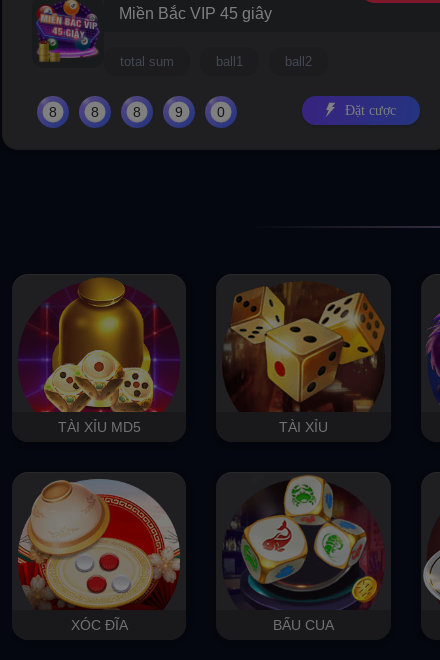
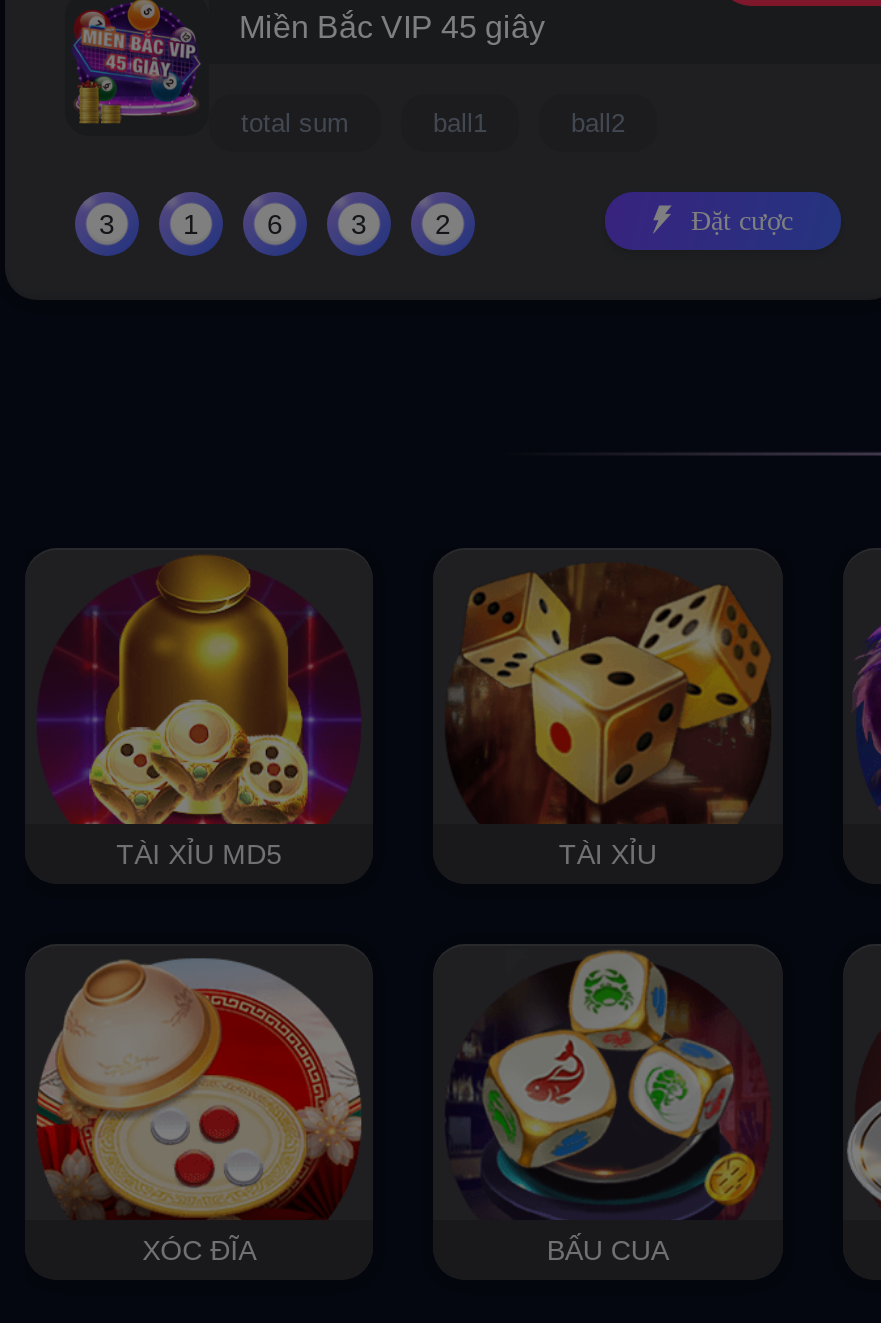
[49,104,57,120] 8 -> [99,208,115,240] 3
[91,104,99,120] 8 -> [183,208,199,240] 1
[133,104,141,120] 8 -> [267,208,283,240] 6
[175,104,183,120] 9 -> [351,208,367,240] 3
[217,104,225,120] 0 -> [435,208,451,240] 2

